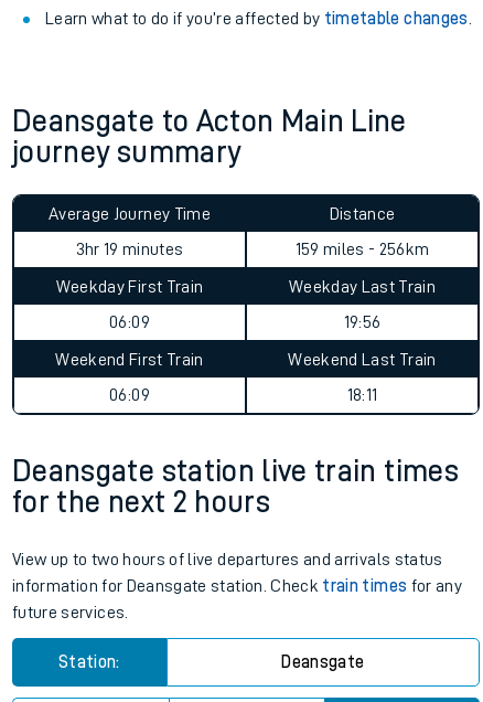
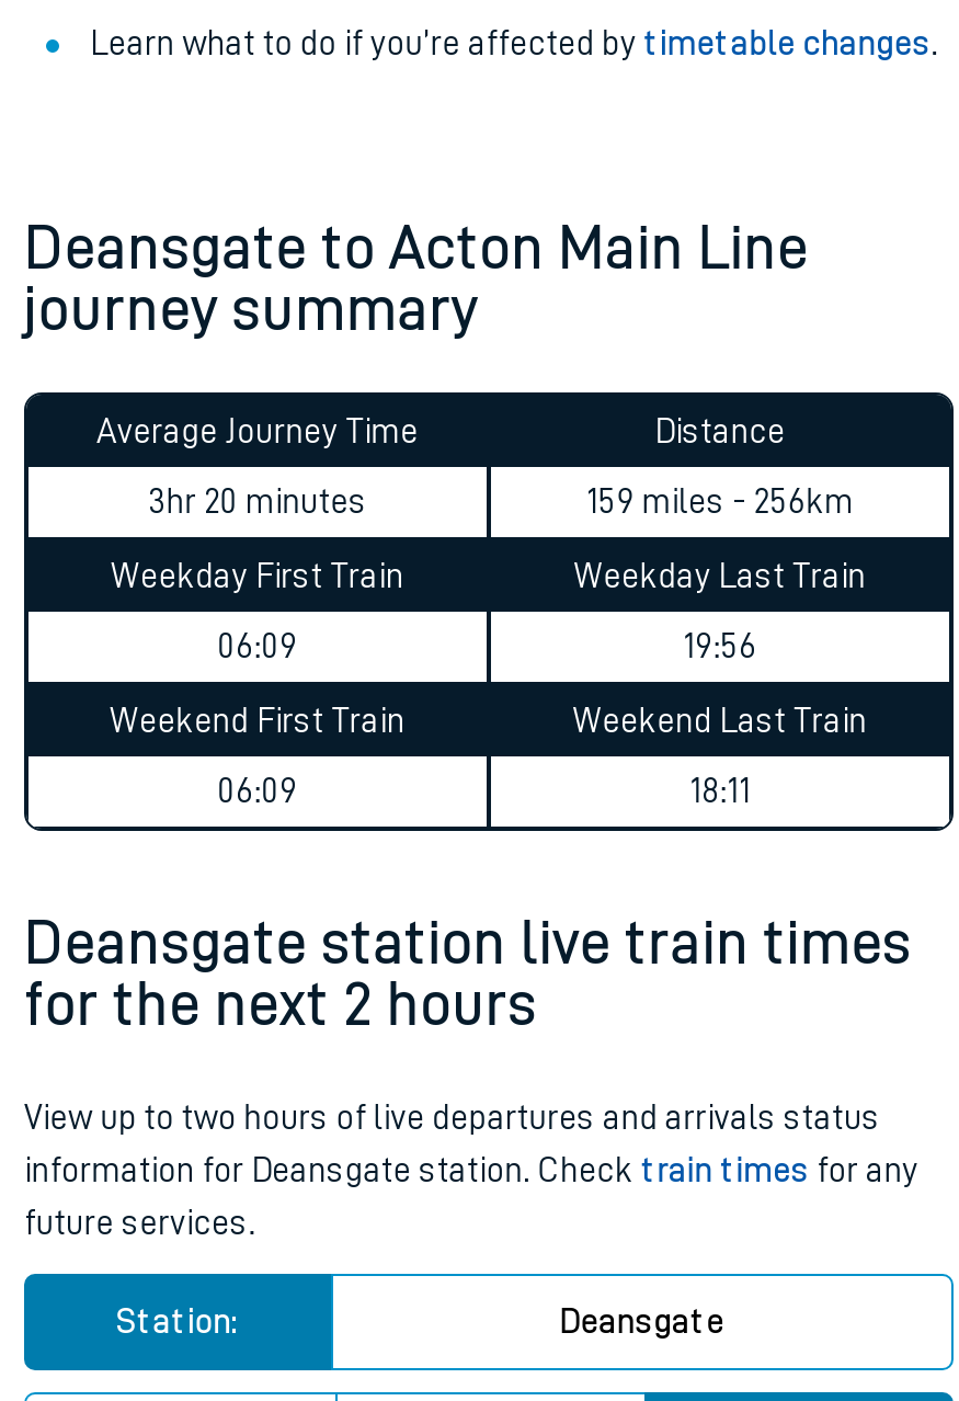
[76,241,184,258] 3hr 19 minutes -> [148,485,367,520] 3hr 20 minutes

